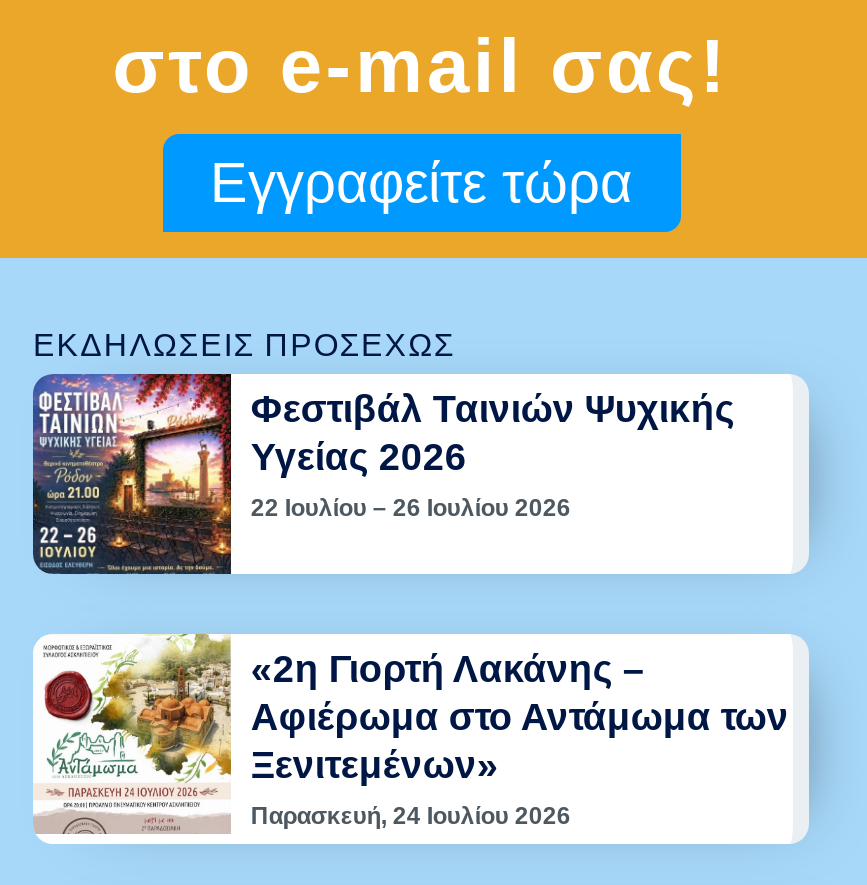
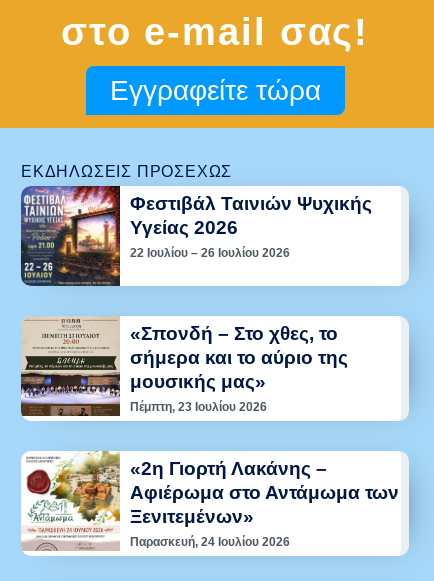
none -> [21,316,348,416] [image] | «Σπονδή – Στο χθες, το | σήμερα και το αύριο της | μουσικής μας» | Πέμπτη, 23 Ιουλίου 2026

